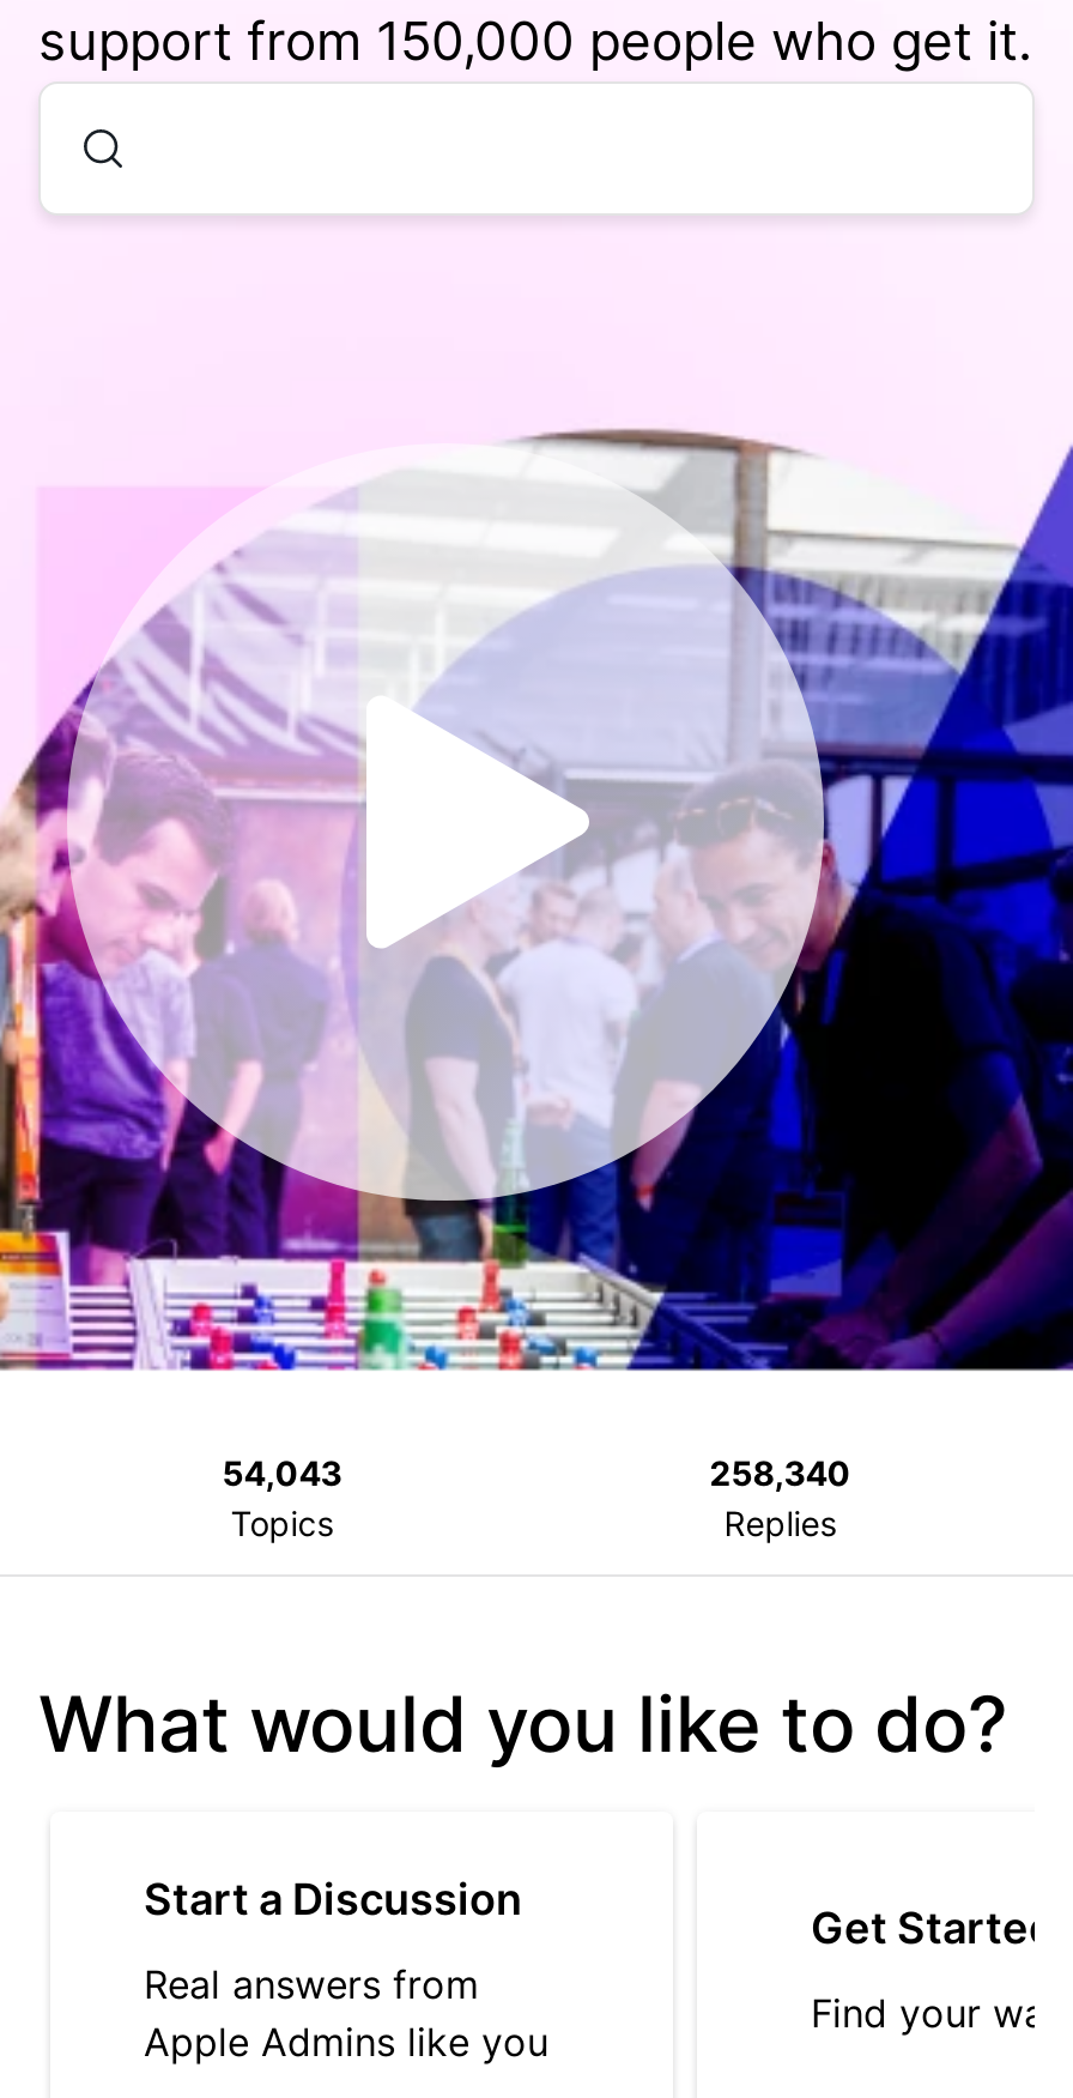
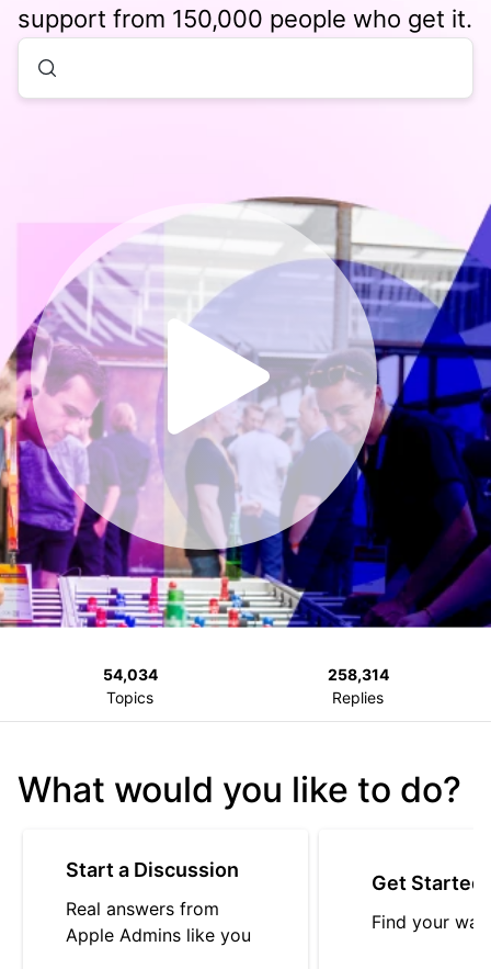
[222,1453,342,1493] 54,043 -> [102,665,157,684] 54,034
[709,1453,851,1493] 258,340 -> [327,665,389,684] 258,314

